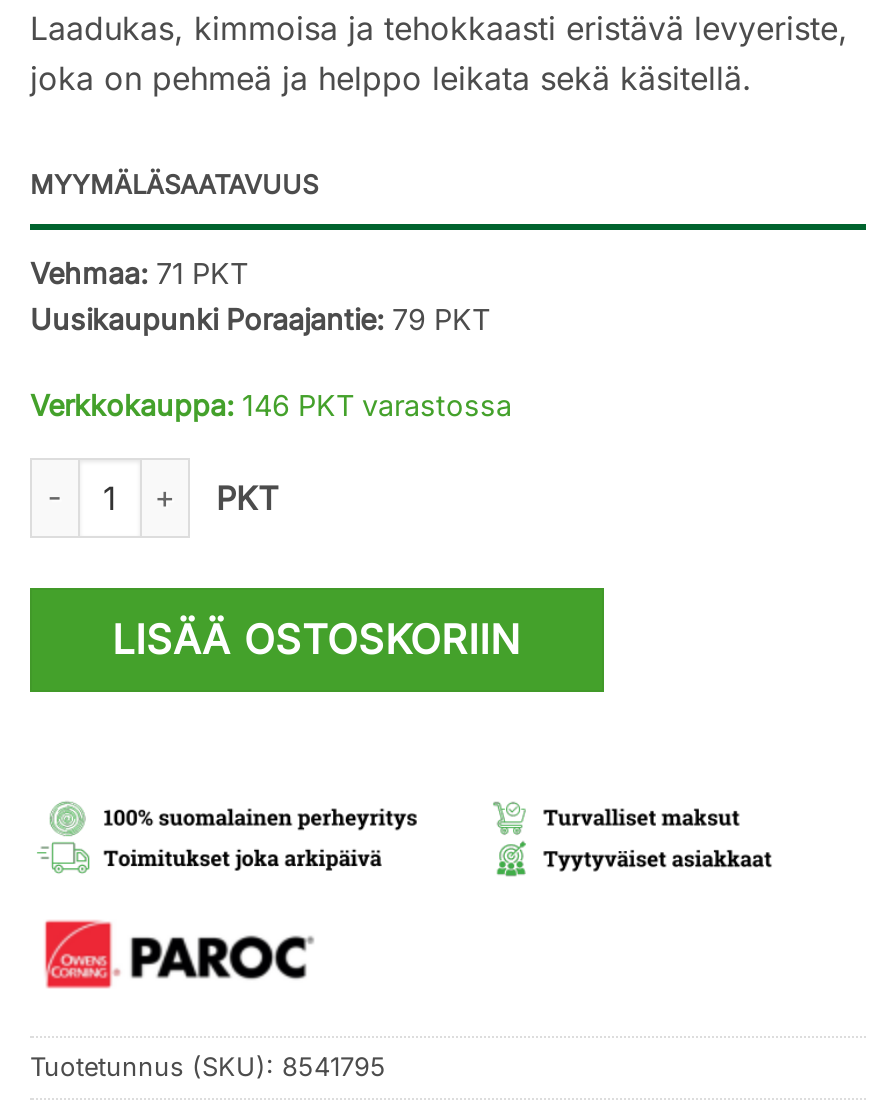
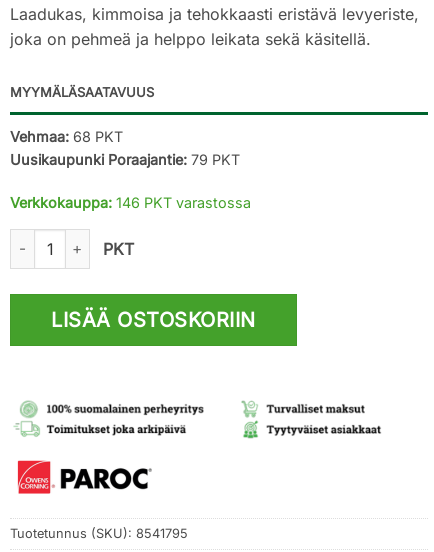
[30,255,248,289] Vehmaa: 71 PKT -> [10,128,123,145] Vehmaa: 68 PKT

